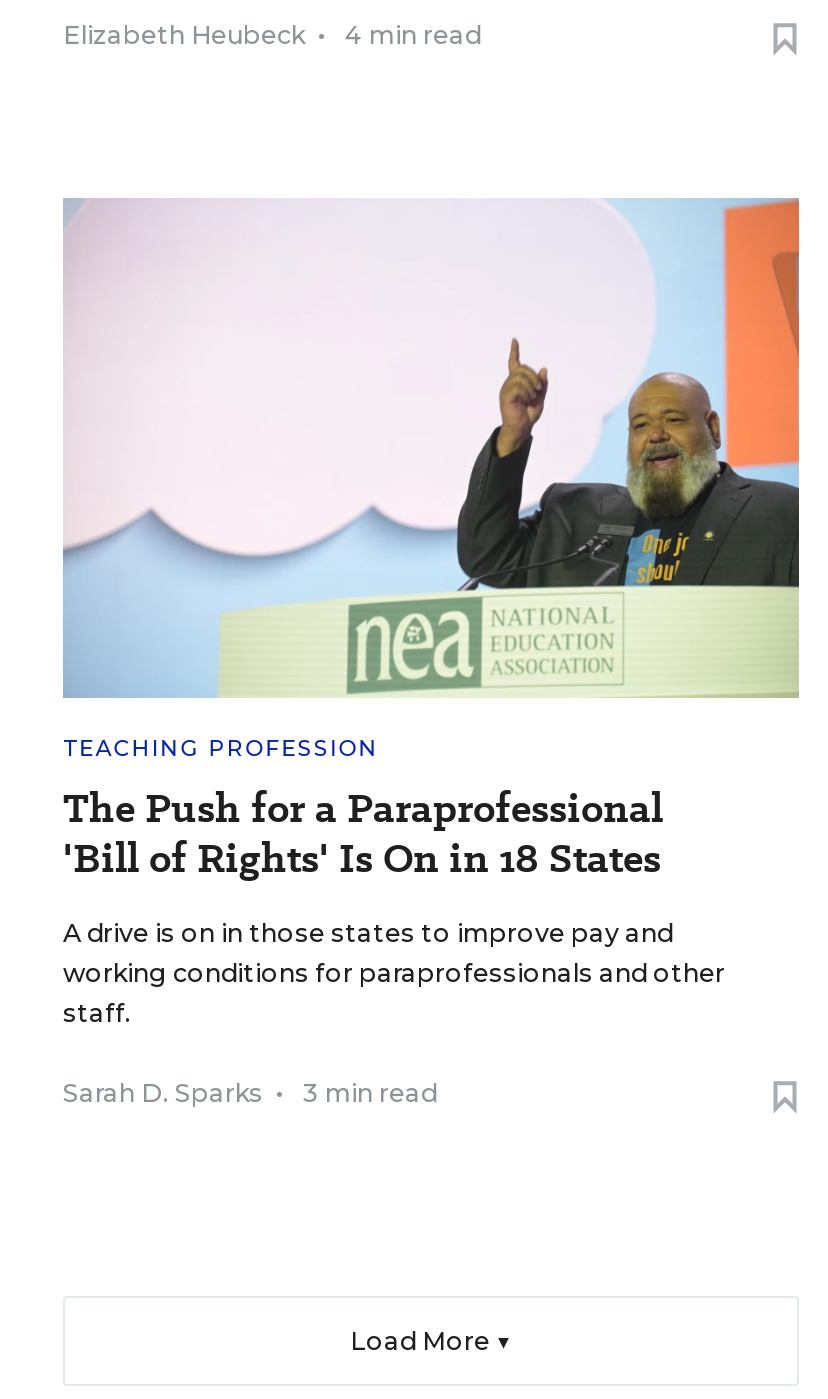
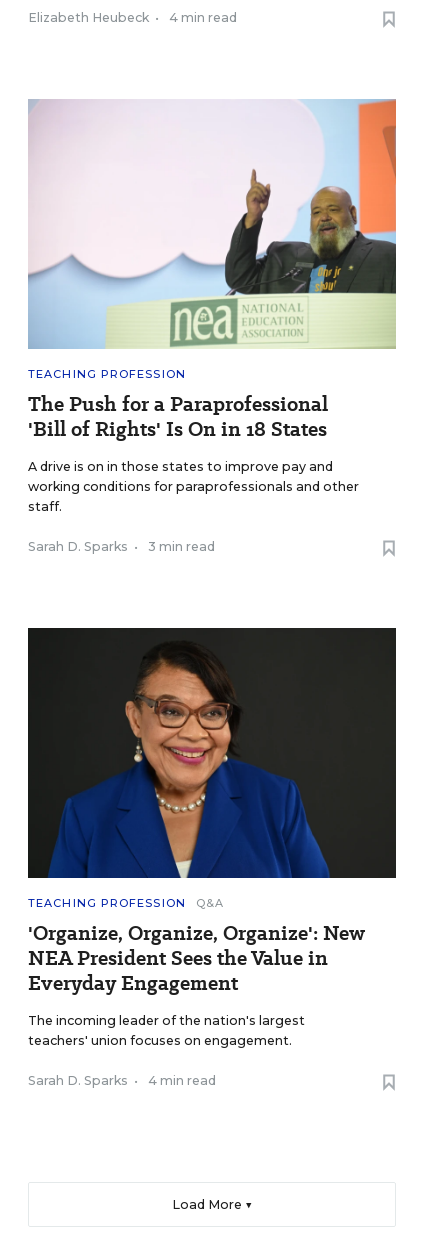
none -> [27,627,397,1088] [image] | TEACHING PROFESSION | Q&A | 'Organize, Organize, Organize': New | NEA President Sees the Value in | Everyday Engagement | The incoming leader of the nation's largest | teachers' union focuses on engagement. | Sarah D. Sparks • | 4 min read

